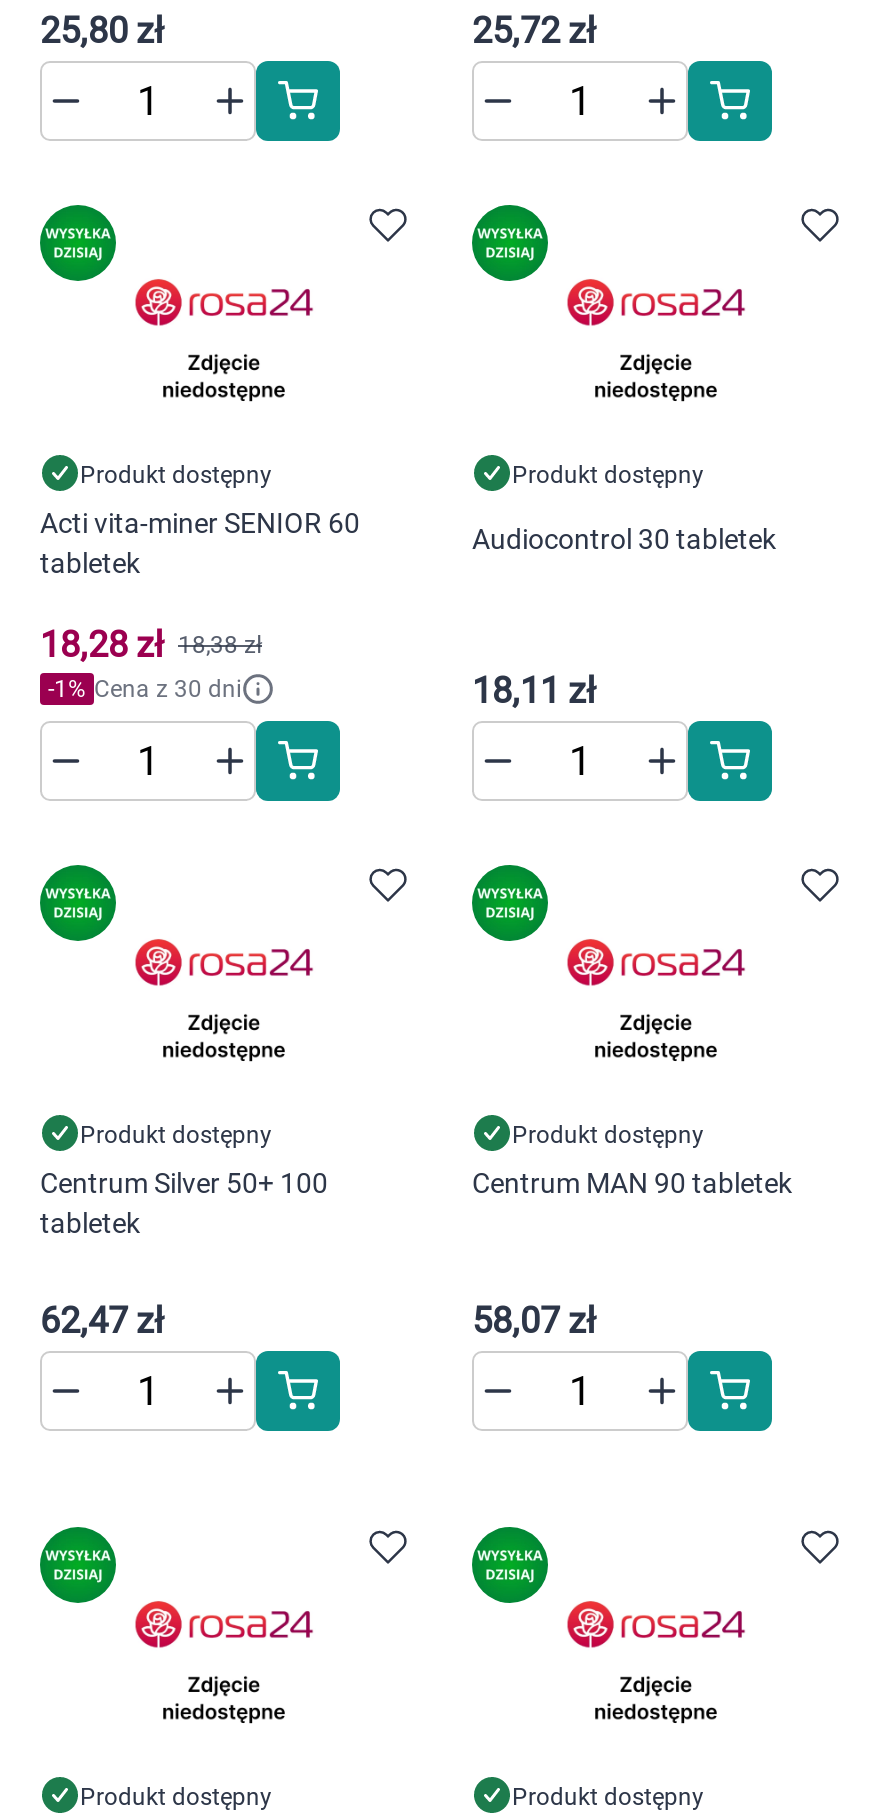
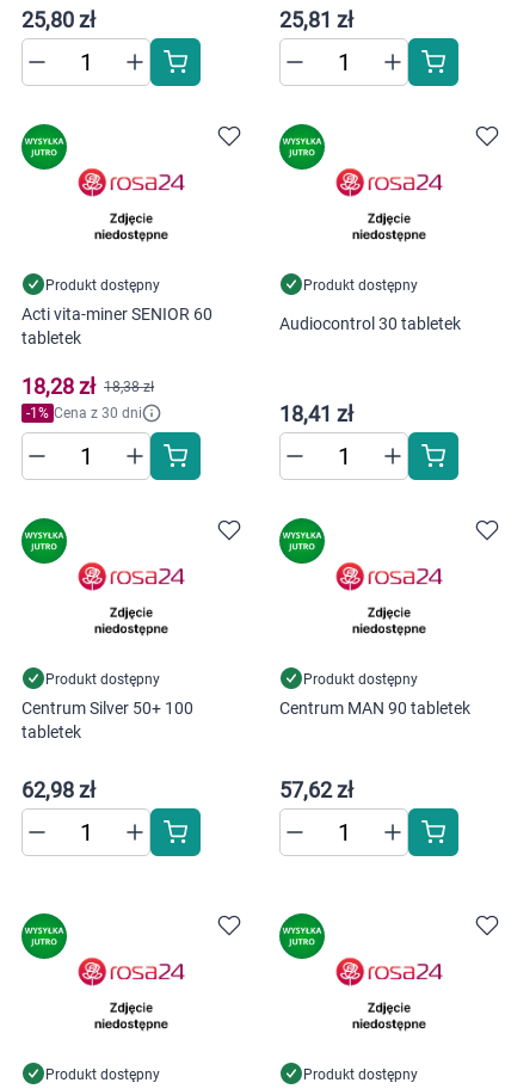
[472,9,596,51] 25,72 zł -> [279,7,353,32] 25,81 zł
[472,669,596,711] 18,11 zł -> [279,401,353,426] 18,41 zł
[40,1299,164,1341] 62,47 zł -> [21,777,96,802] 62,98 zł
[472,1299,596,1341] 58,07 zł -> [279,777,353,802] 57,62 zł

